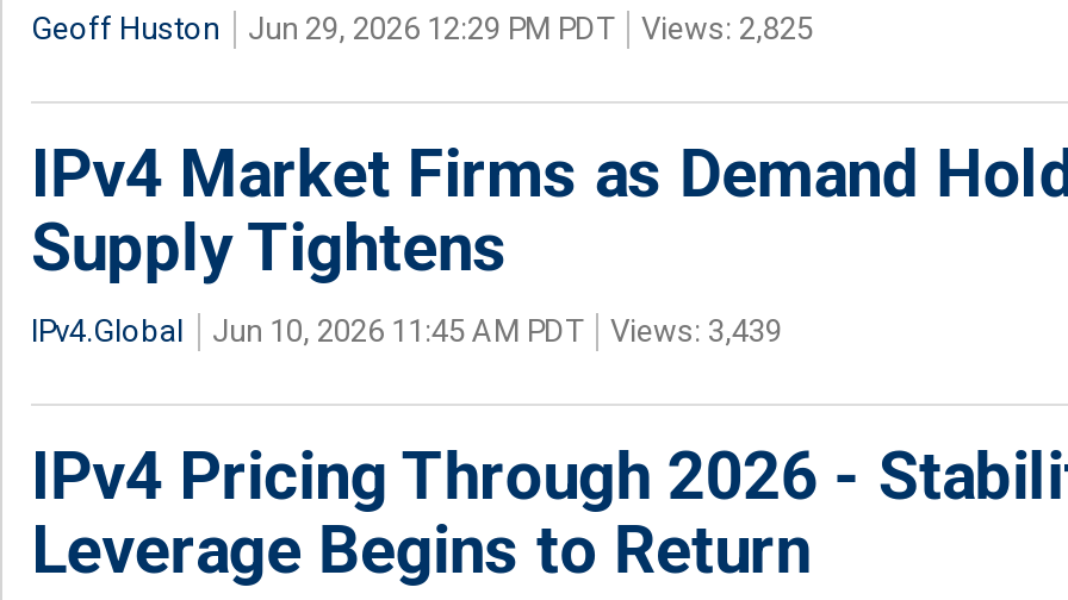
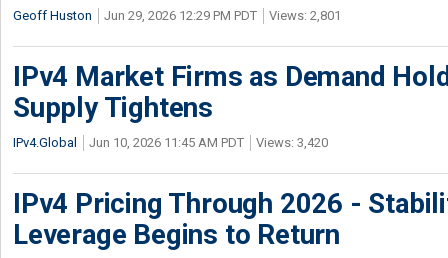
[31,10,813,46] Geoff Huston Jun 29, 2026 12:29 PM PDT Views: 2,825 -> [13,8,341,23] Geoff Huston Jun 29, 2026 12:29 PM PDT Views: 2,801
[31,313,782,348] IPv4.Global Jun 10, 2026 11:45 AM PDT Views: 3,439 -> [13,135,328,150] IPv4.Global Jun 10, 2026 11:45 AM PDT Views: 3,420

